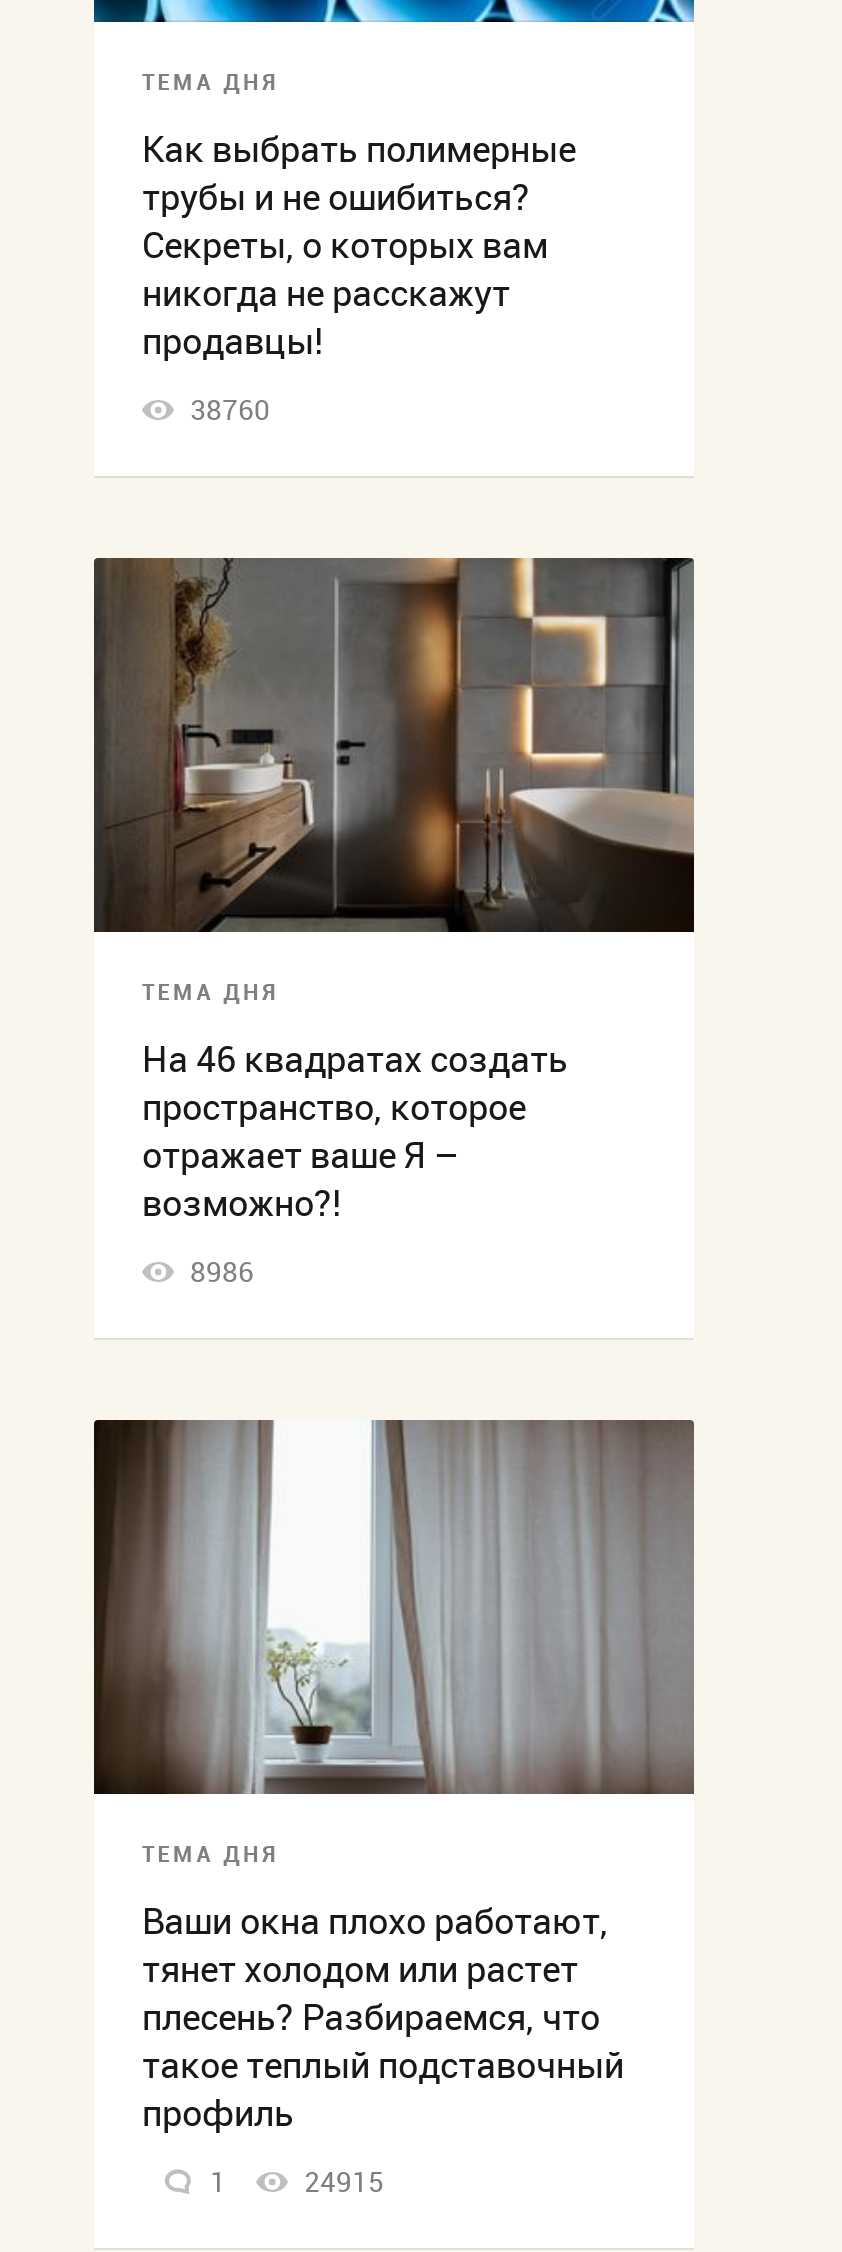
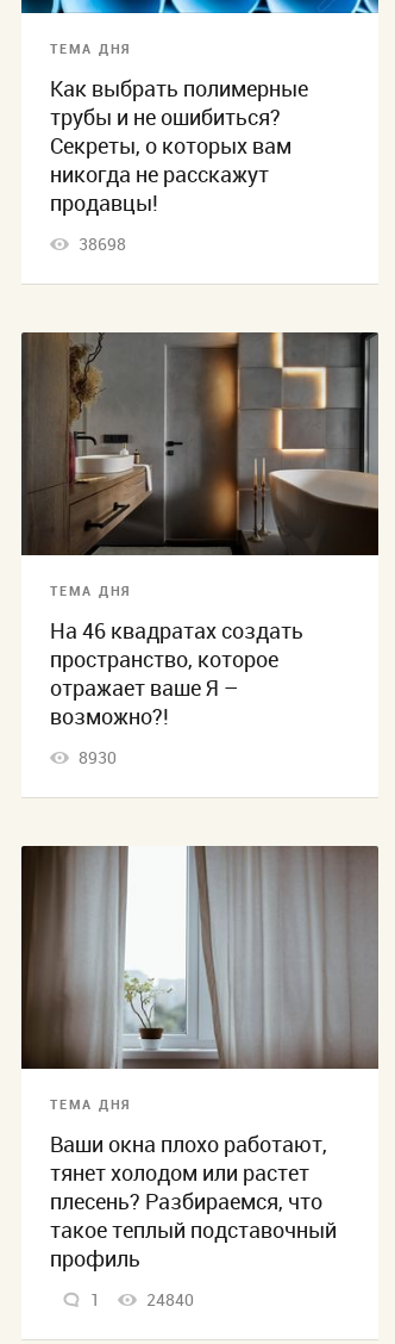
[190,394,270,426] 38760 -> [79,235,126,254] 38698
[190,1256,254,1288] 8986 -> [79,748,117,767] 8930
[304,2166,384,2198] 24915 -> [146,1290,194,1309] 24840

